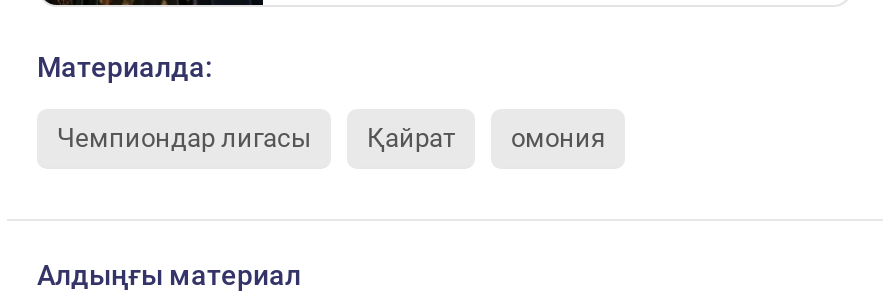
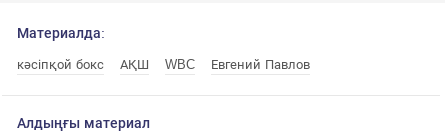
[57,123,605,153] Чемпиондар лигасы | Қайрат | омония -> [17,56,310,71] кәсіпқой бокс | АҚШ | WBC | Евгений Павлов

